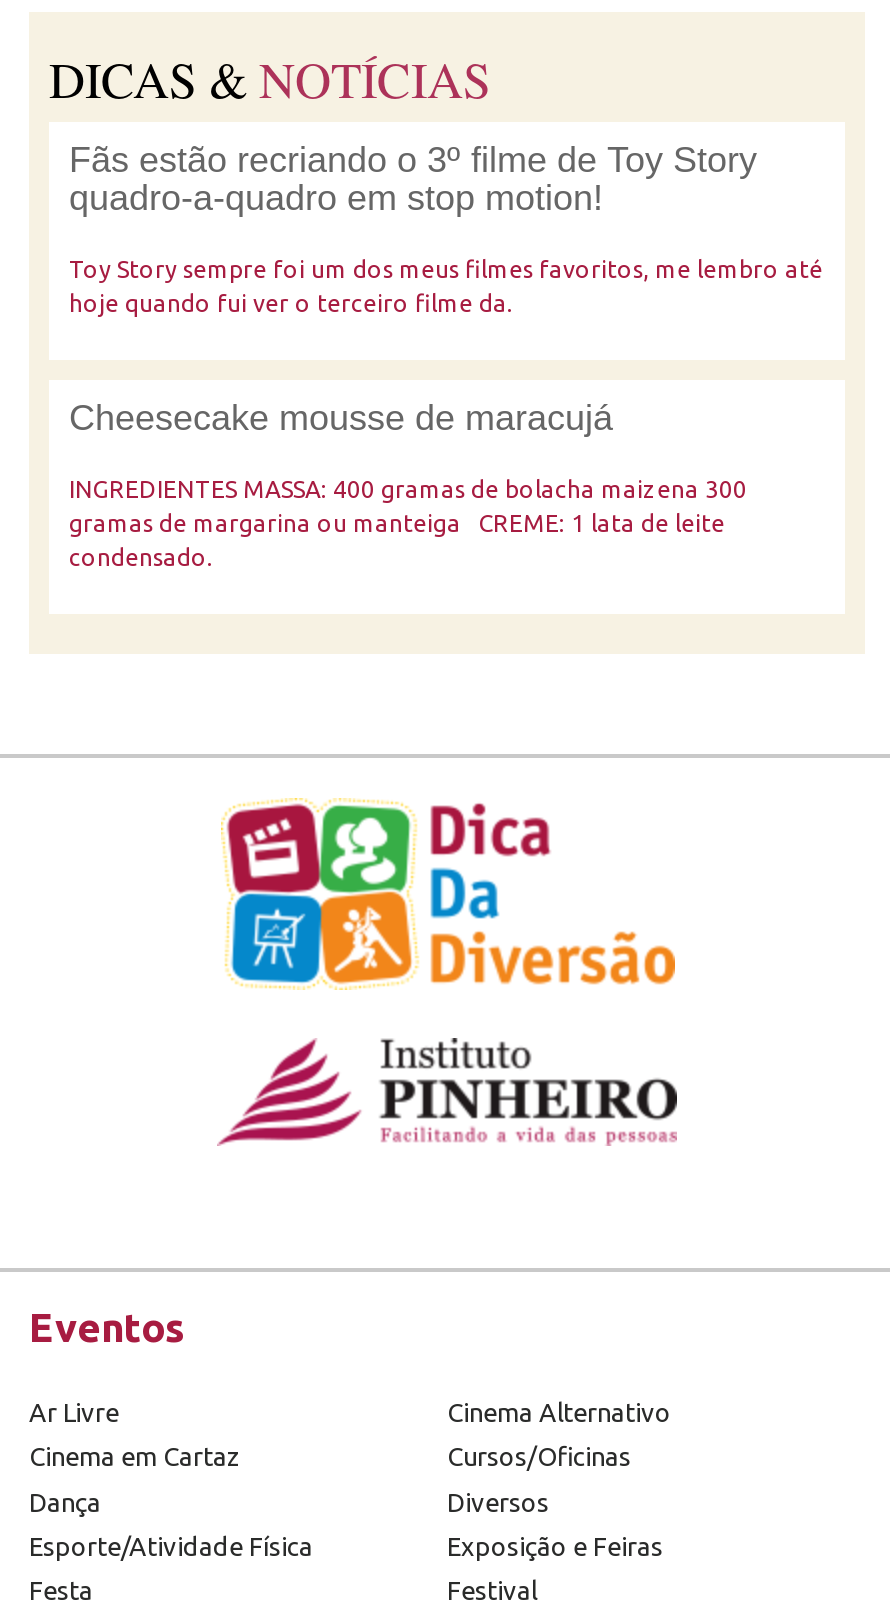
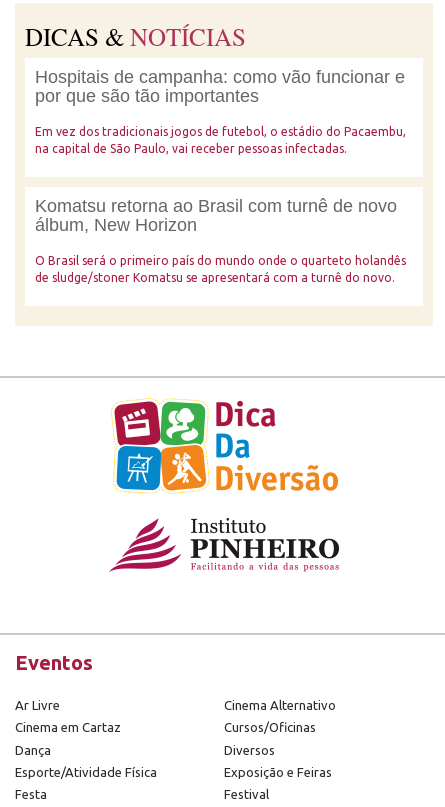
[69,140,757,218] Fãs estão recriando o 3º filme de Toy Story | quadro-a-quadro em stop motion! -> [35,67,405,106] Hospitais de campanha: como vão funcionar e | por que são tão importantes
[69,256,823,316] Toy Story sempre foi um dos meus filmes favoritos, me lembro até | hoje quando fui ver o terceiro filme da. -> [35,125,406,155] Em vez dos tradicionais jogos de futebol, o estádio do Pacaembu, | na capital de São Paulo, vai receber pessoas infectadas.
[69,398,613,438] Cheesecake mousse de maracujá -> [35,196,397,235] Komatsu retorna ao Brasil com turnê de novo | álbum, New Horizon
[69,476,747,570] INGREDIENTES MASSA: 400 gramas de bolacha maizena 300 | gramas de margarina ou manteiga CREME: 1 lata de leite | condensado. -> [35,254,406,284] O Brasil será o primeiro país do mundo onde o quarteto holandês | de sludge/stoner Komatsu se apresentará com a turnê do novo.

